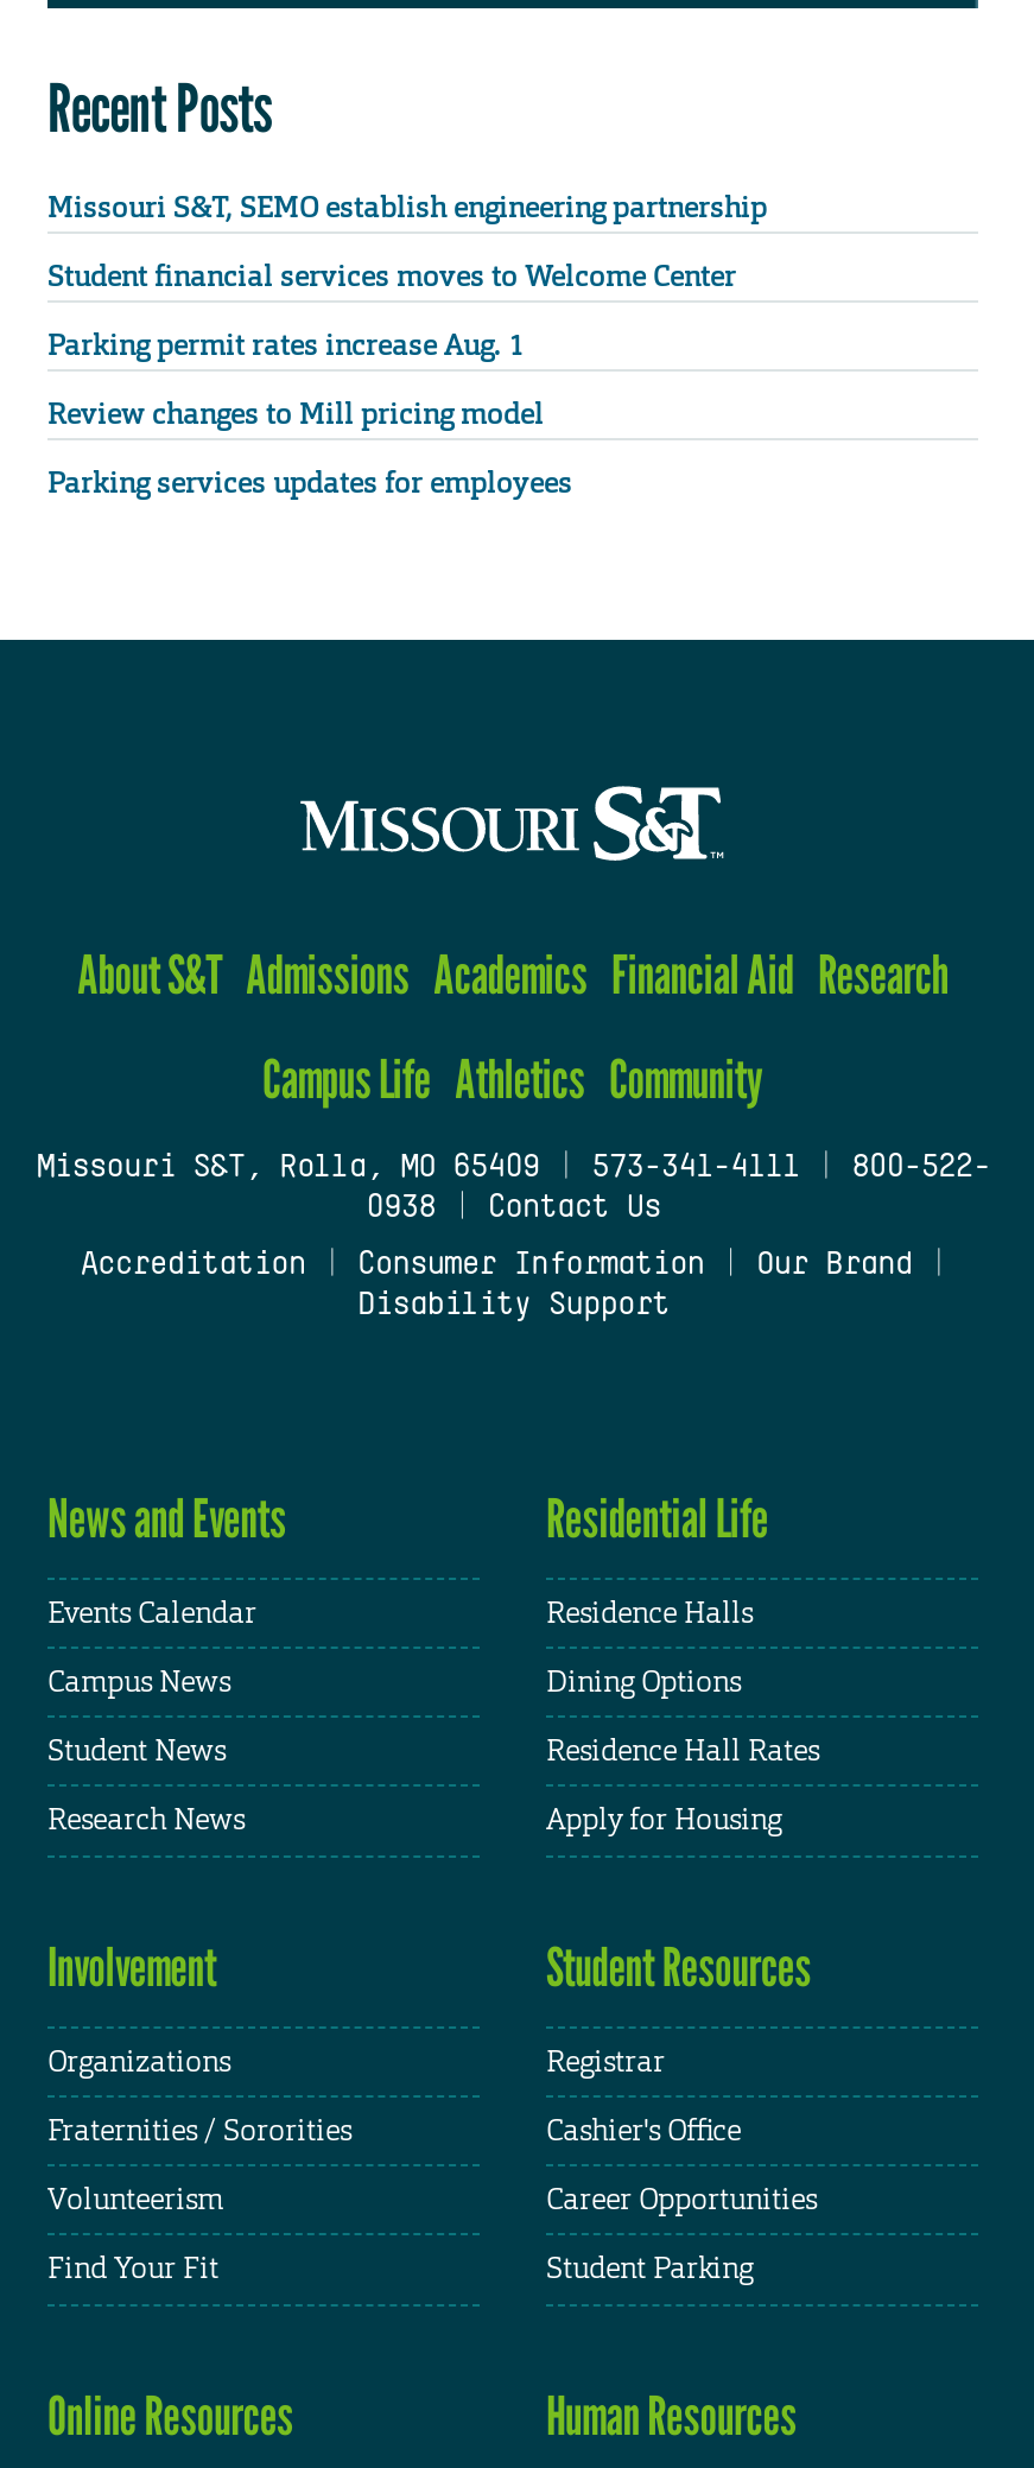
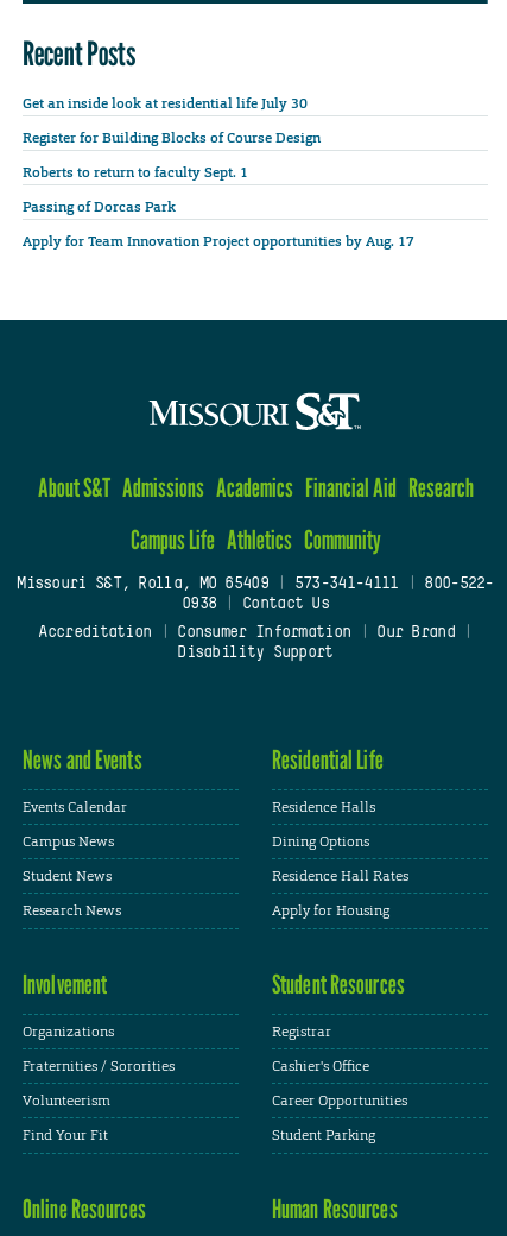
[47,188,767,226] Missouri S&T, SEMO establish engineering partnership -> [23,93,308,112] Get an inside look at residential life July 30
[47,257,736,295] Student financial services moves to Welcome Center -> [23,128,321,147] Register for Building Blocks of Course Design
[47,326,525,364] Parking permit rates increase Aug. 1 -> [23,163,252,182] Roberts to return to faculty Sept. 1
[47,395,544,433] Review changes to Mill pricing model -> [23,197,176,216] Passing of Dorcas Park
[47,464,572,502] Parking services updates for employees -> [23,232,414,251] Apply for Team Innovation Project opportunities by Aug. 17

